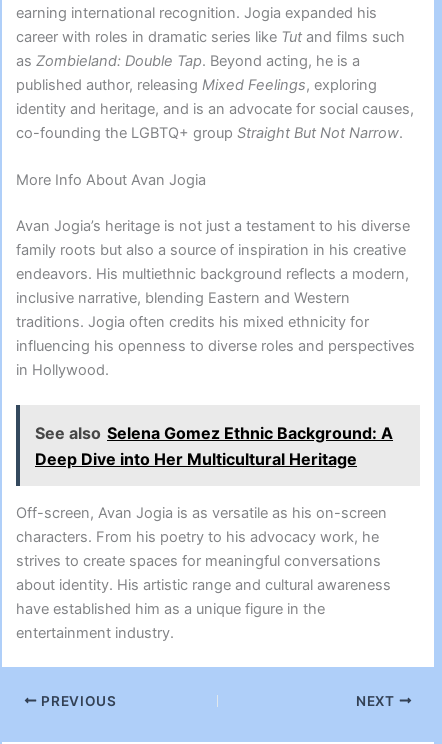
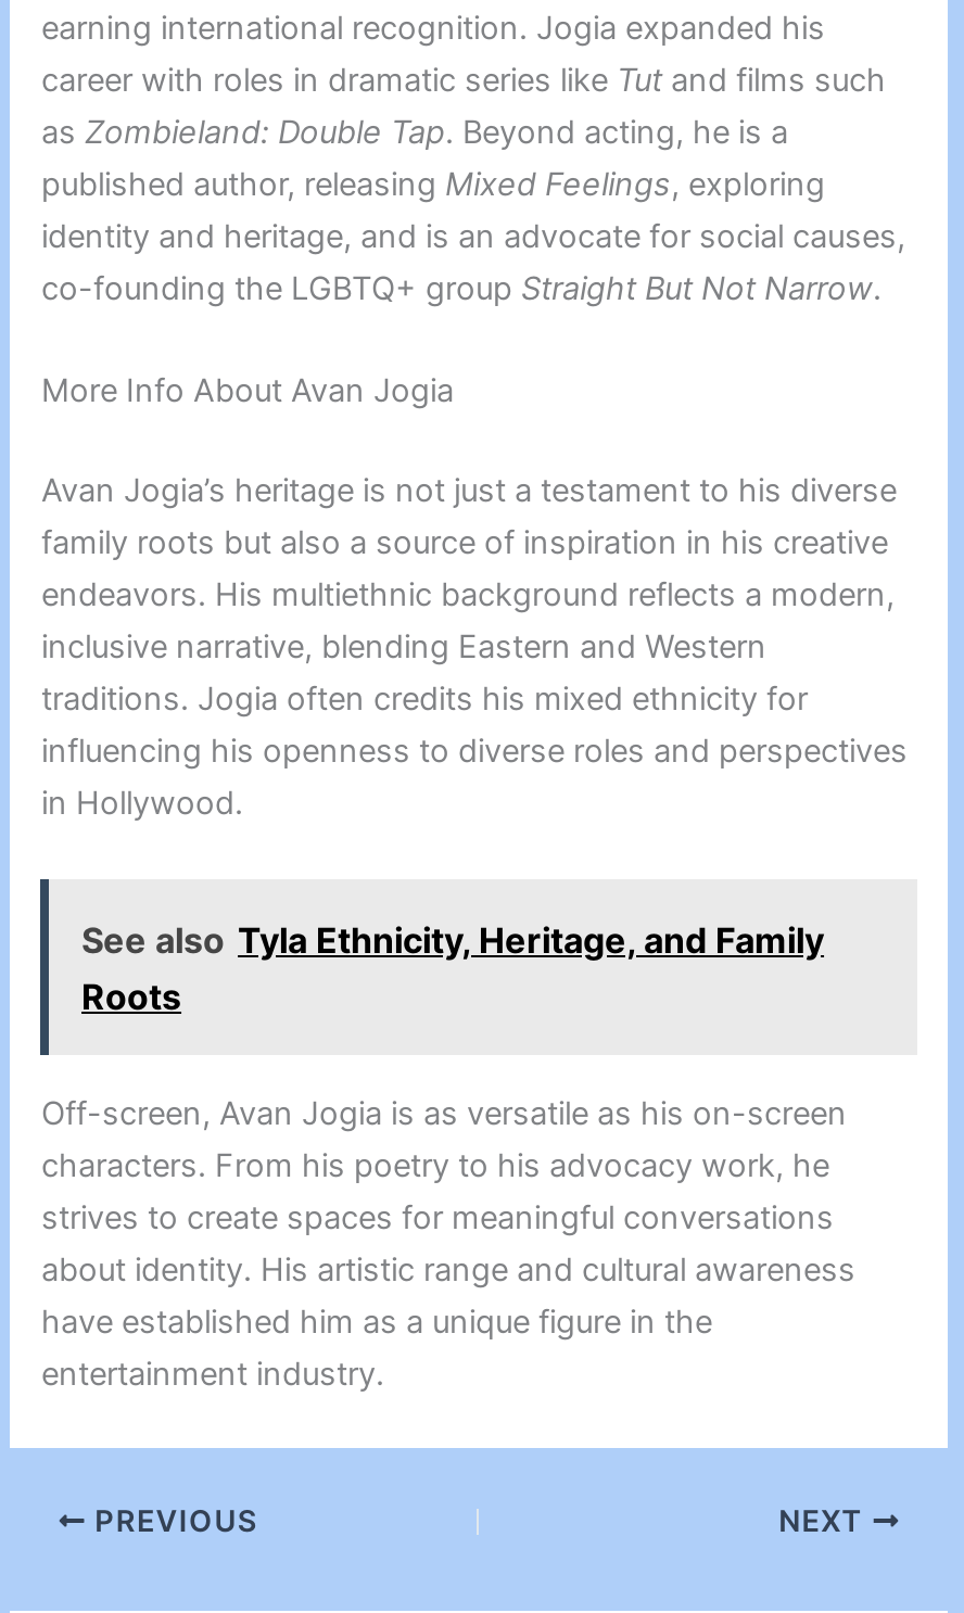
[35,423,393,469] See also Selena Gomez Ethnic Background: A | Deep Dive into Her Multicultural Heritage -> [81,918,824,1018] See also Tyla Ethnicity, Heritage, and Family | Roots

